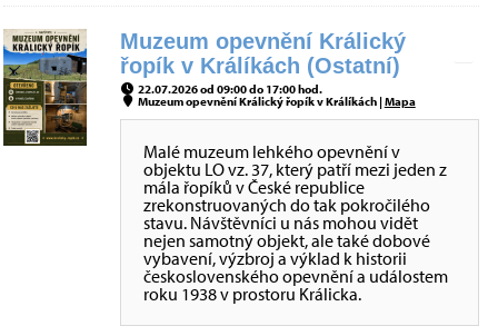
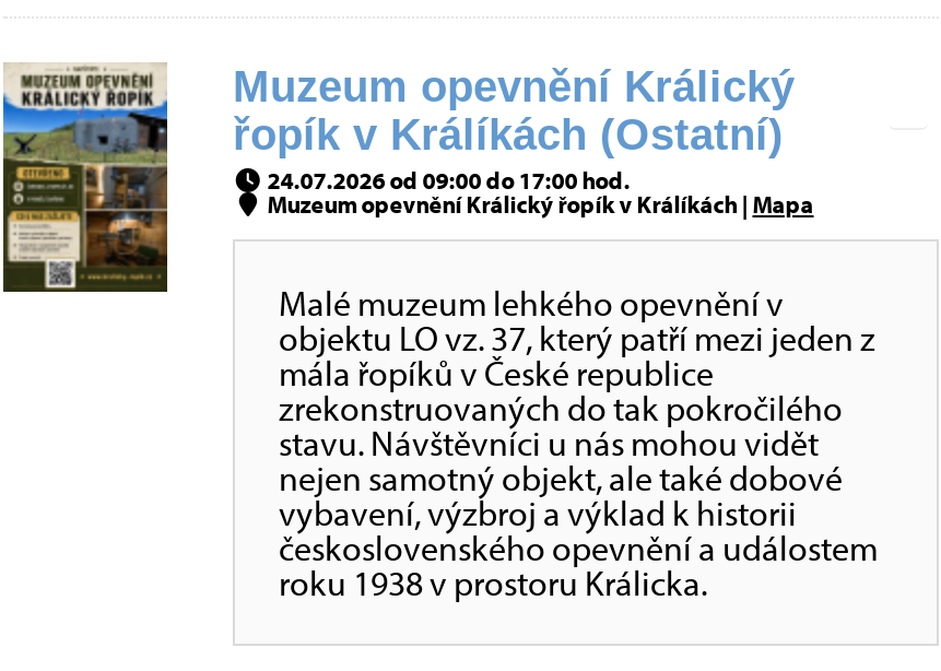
[135,81,322,97] 22.07.2026 od 09:00 do 17:00 hod. -> [263,165,630,196] 24.07.2026 od 09:00 do 17:00 hod.

